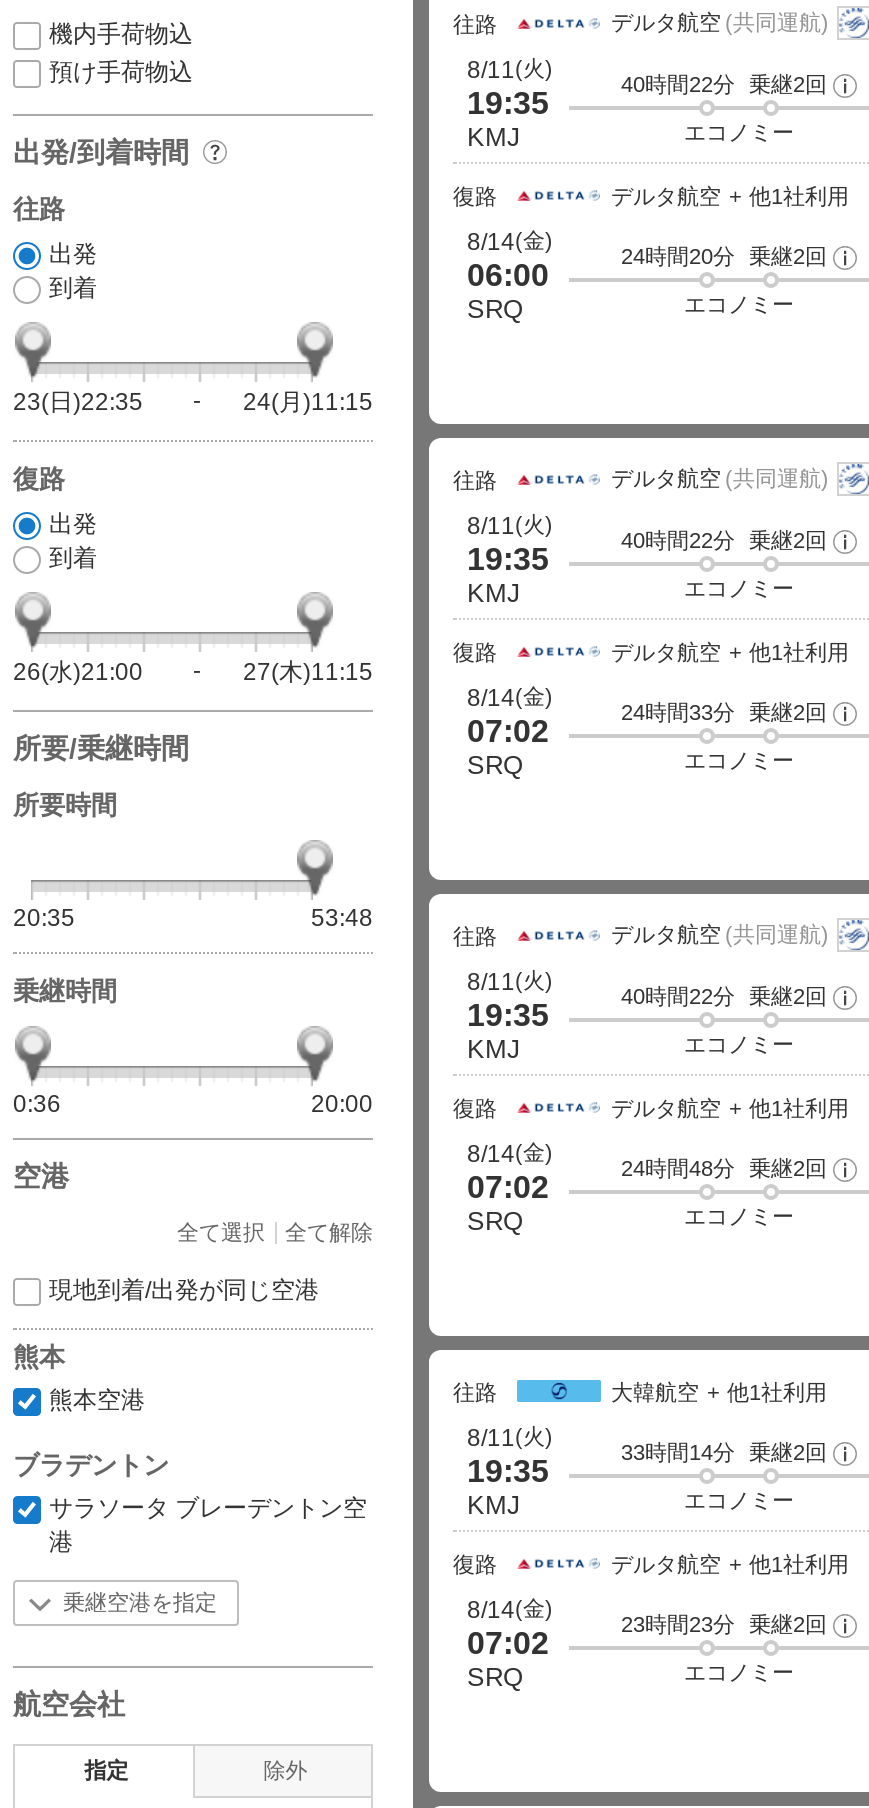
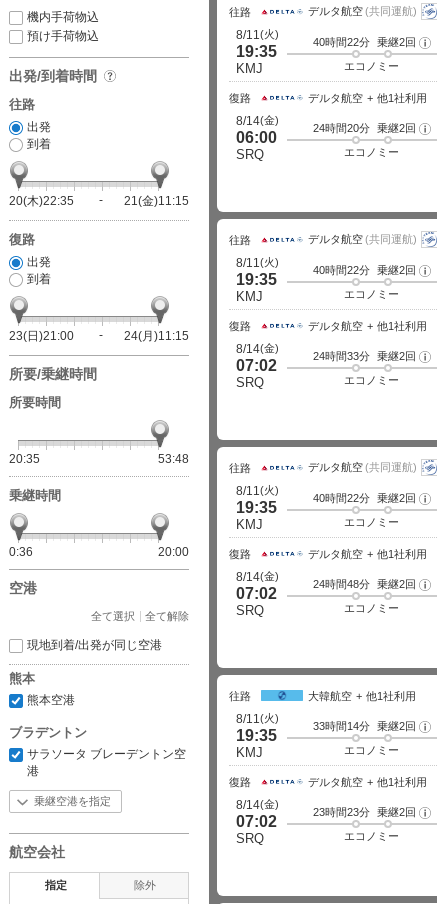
[13,388,373,416] 23(日)22:35 | 24(月)11:15 -> [9,194,189,208] 20(木)22:35 | 21(金)11:15
[13,658,373,686] 26(水)21:00 | 27(木)11:15 -> [9,329,189,343] 23(日)21:00 | 24(月)11:15

